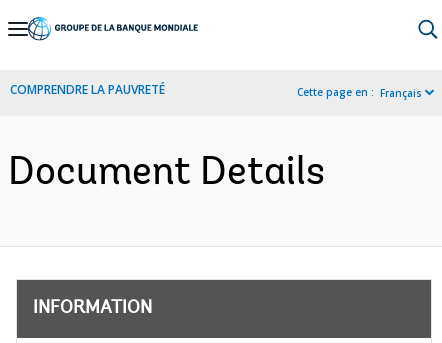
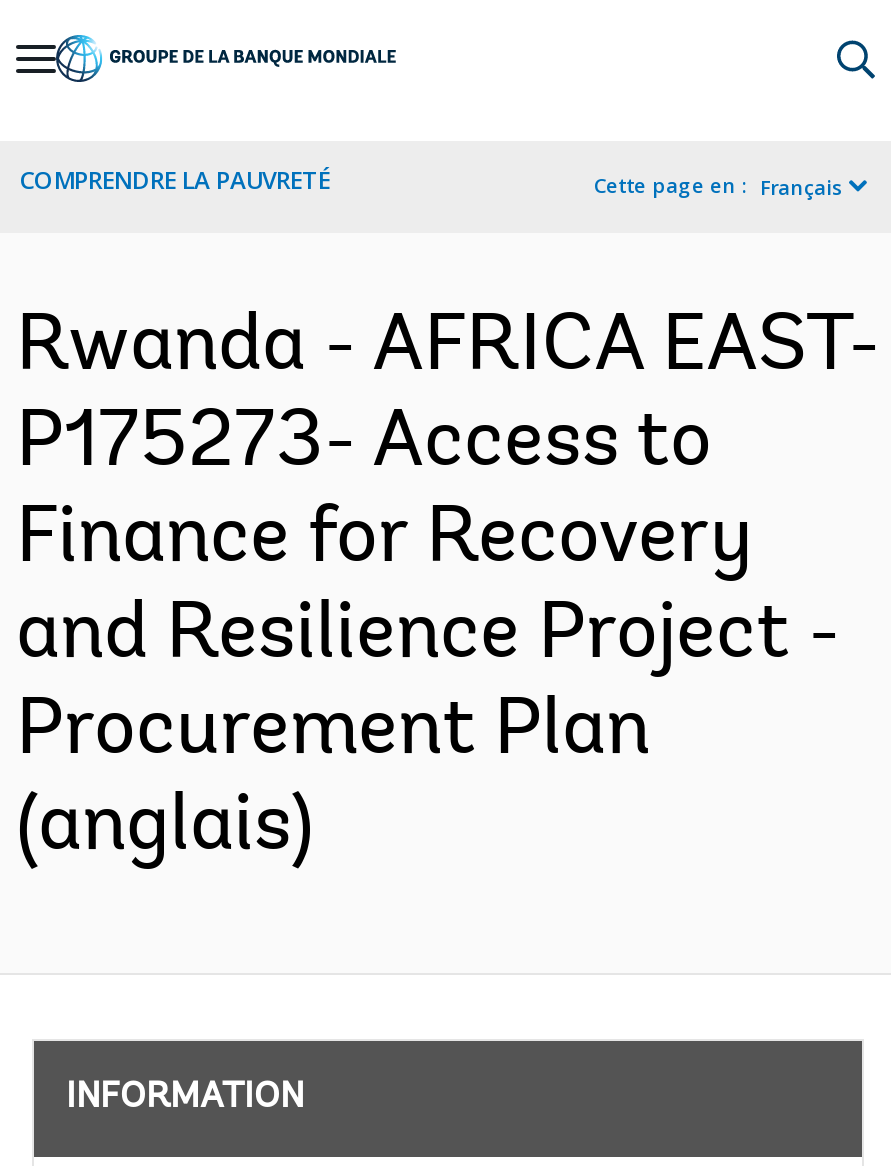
[8,154,325,194] Document Details -> [16,309,880,869] Rwanda - AFRICA EAST- | P175273- Access to | Finance for Recovery | and Resilience Project - | Procurement Plan | (anglais)

